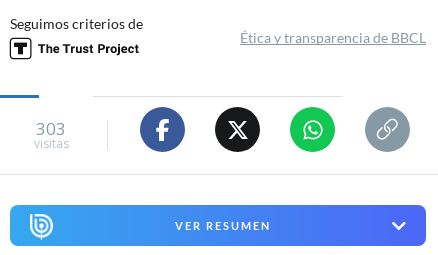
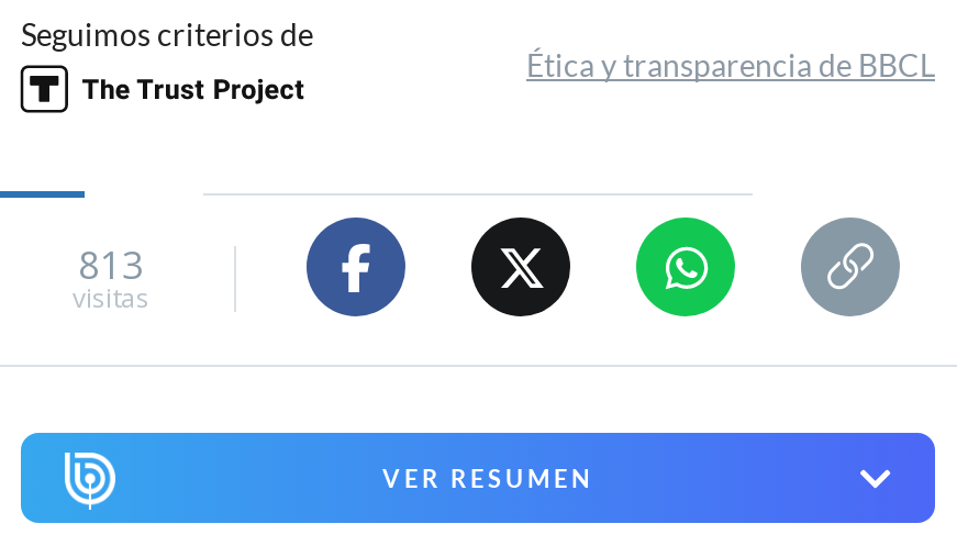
[36,117,66,140] 303 -> [78,239,144,290] 813

